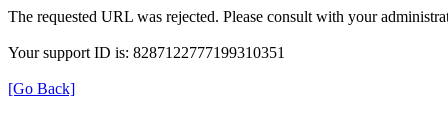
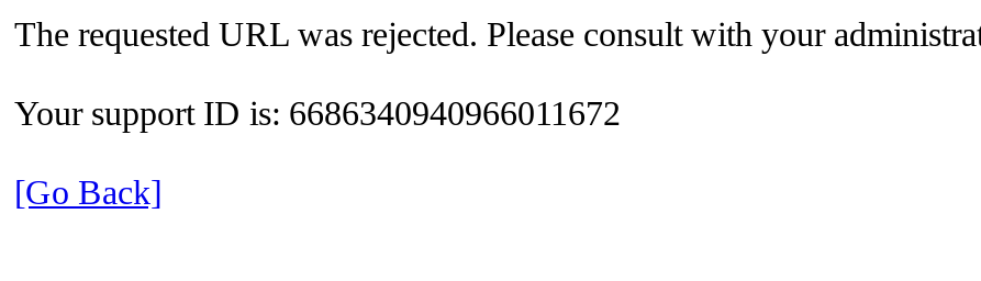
[8,44,285,61] Your support ID is: 8287122777199310351 -> [14,94,621,132] Your support ID is: 6686340940966011672

